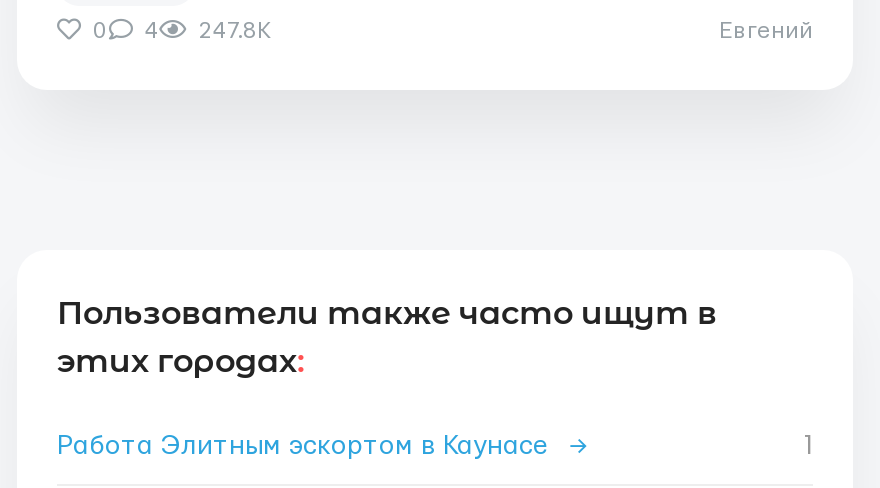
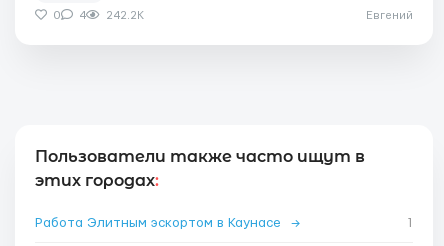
[87,20,271,42] 0 4 247.8K -> [50,10,144,21] 0 4 242.2K

